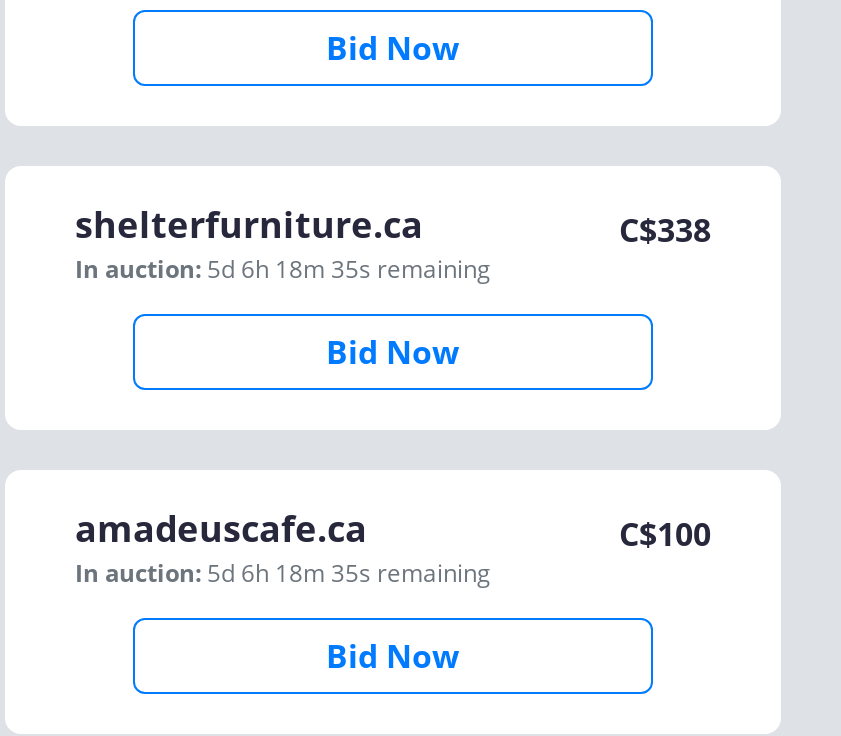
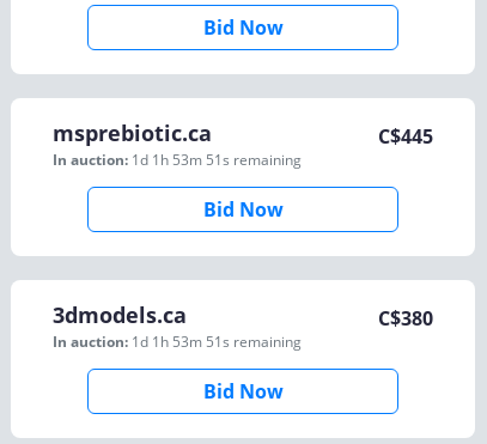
[75,200,491,286] shelterfurniture.ca | In auction: 5d 6h 18m 35s remaining -> [53,118,302,170] msprebiotic.ca | In auction: 1d 1h 53m 51s remaining
[619,208,711,252] C$338 -> [378,123,433,150] C$445
[75,504,491,590] amadeuscafe.ca | In auction: 5d 6h 18m 35s remaining -> [53,300,302,352] 3dmodels.ca | In auction: 1d 1h 53m 51s remaining
[619,512,711,556] C$100 -> [378,305,433,332] C$380

